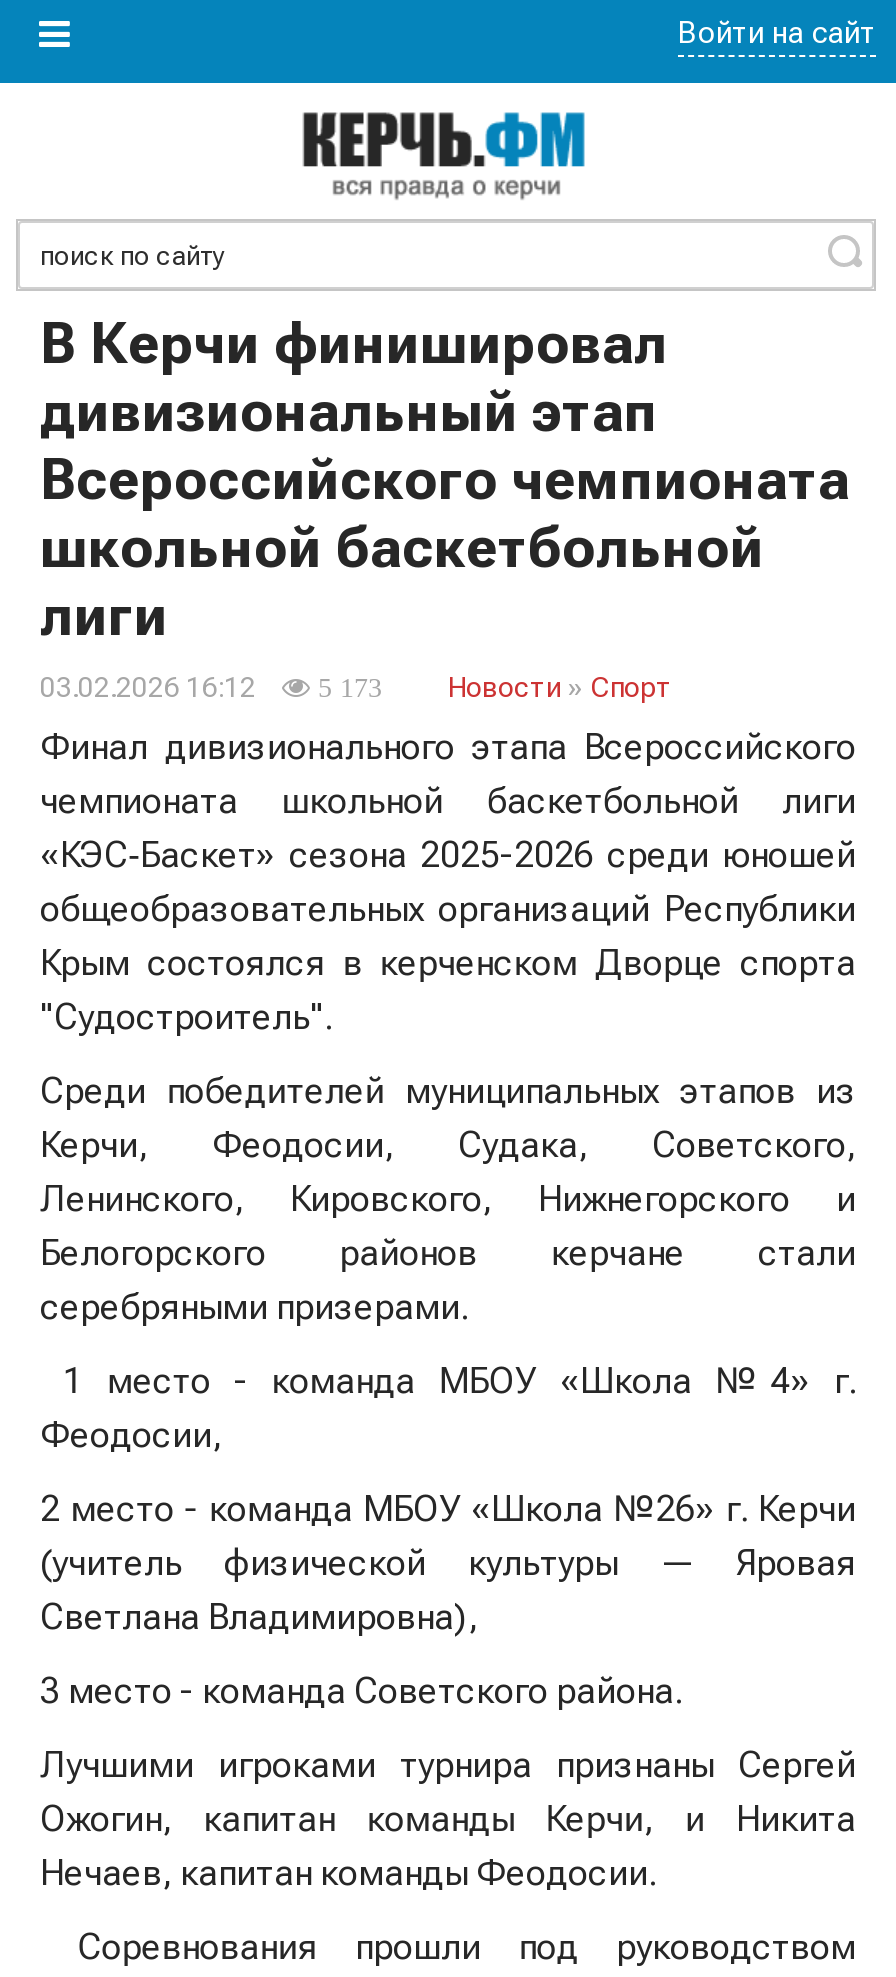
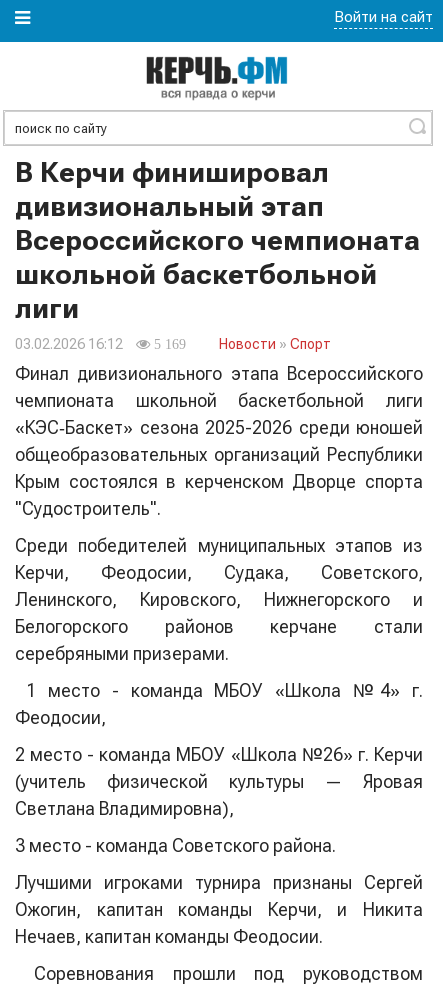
[40,671,382,703] 03.02.2026 16:12 5 173 -> [15,336,186,352] 03.02.2026 16:12 5 169

